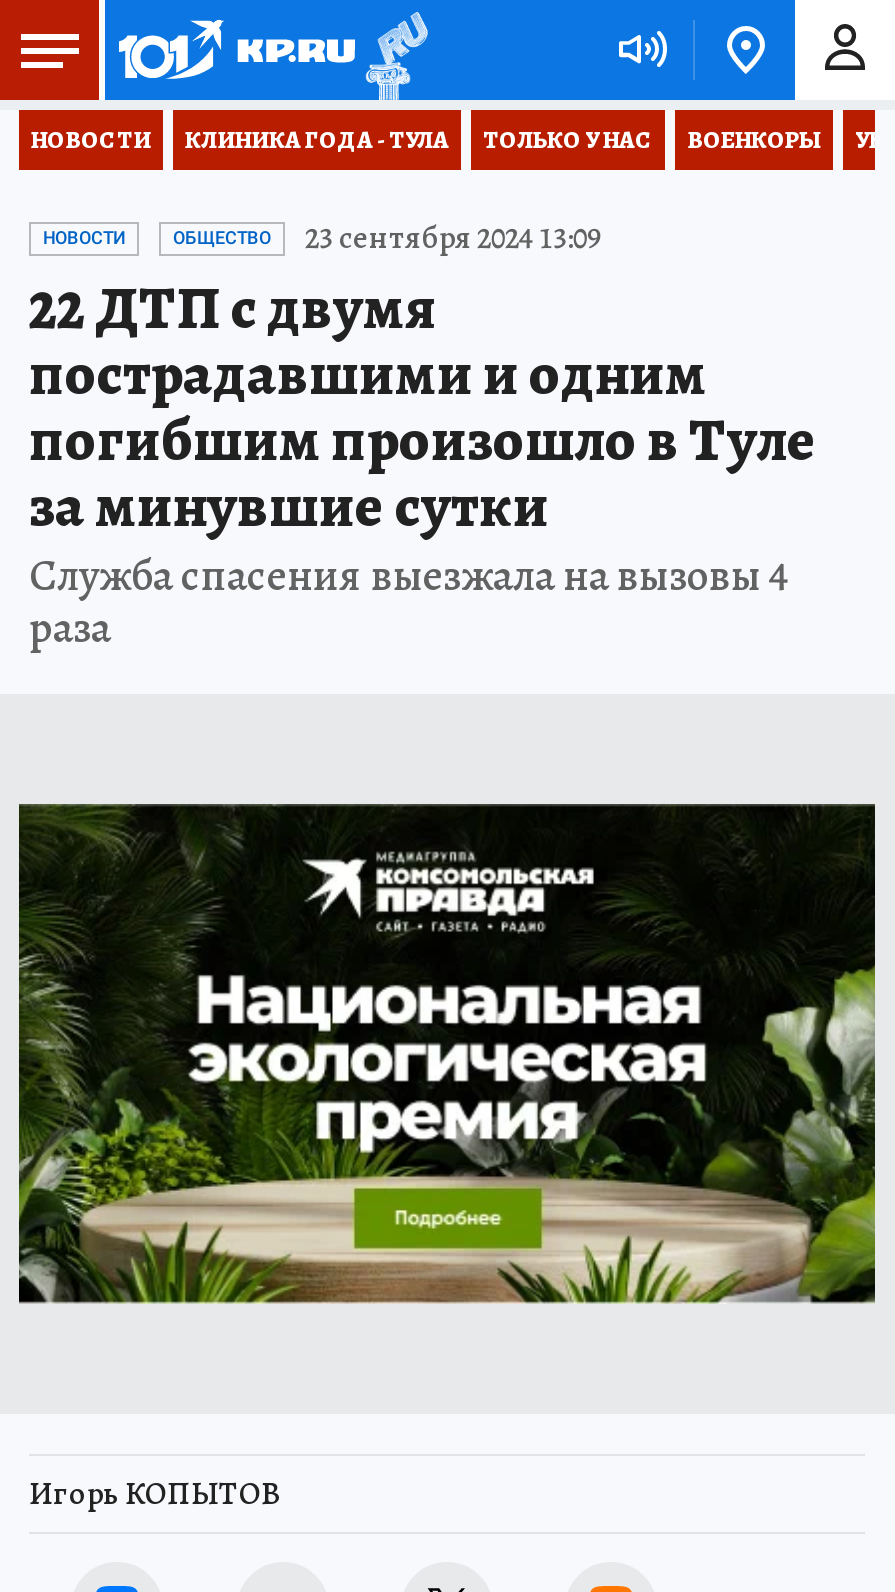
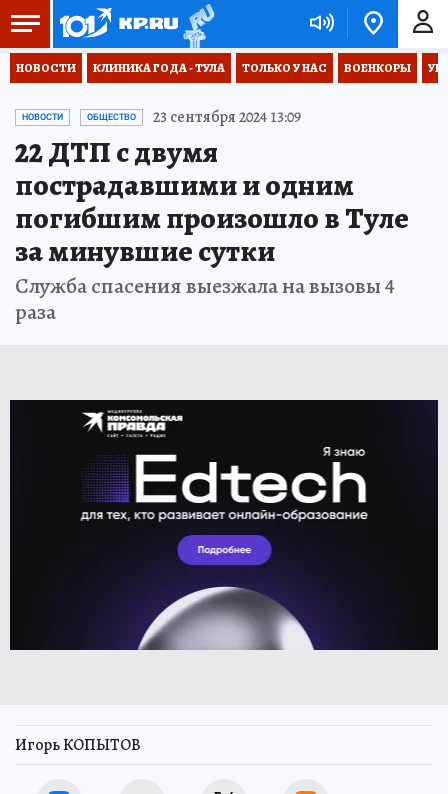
[17,804,877,1306] [image] -> [9,400,439,651] [image]

